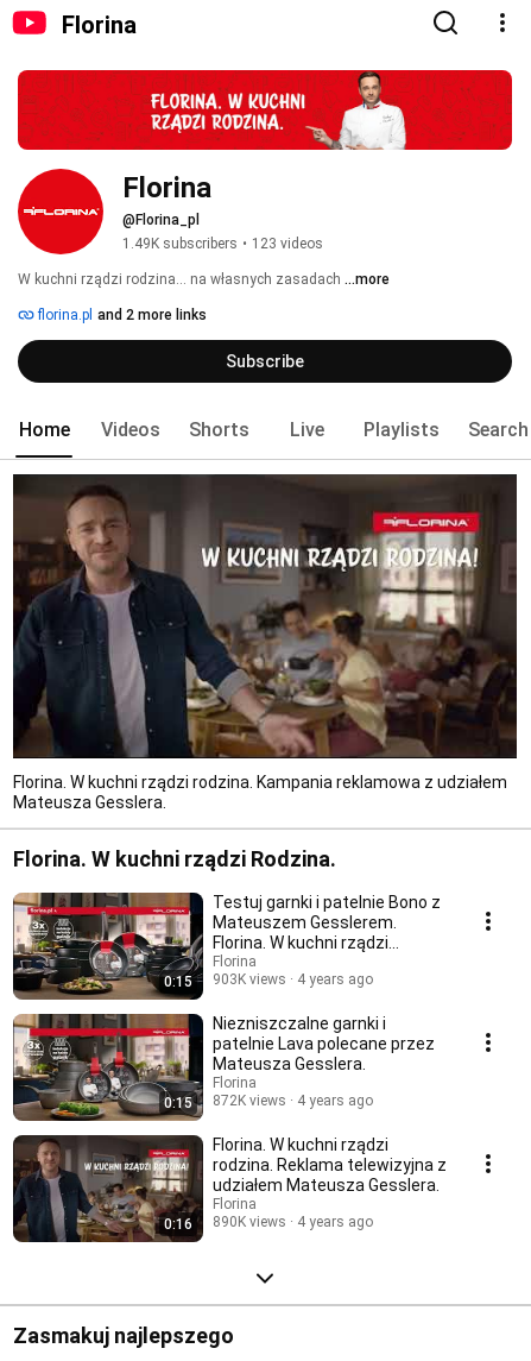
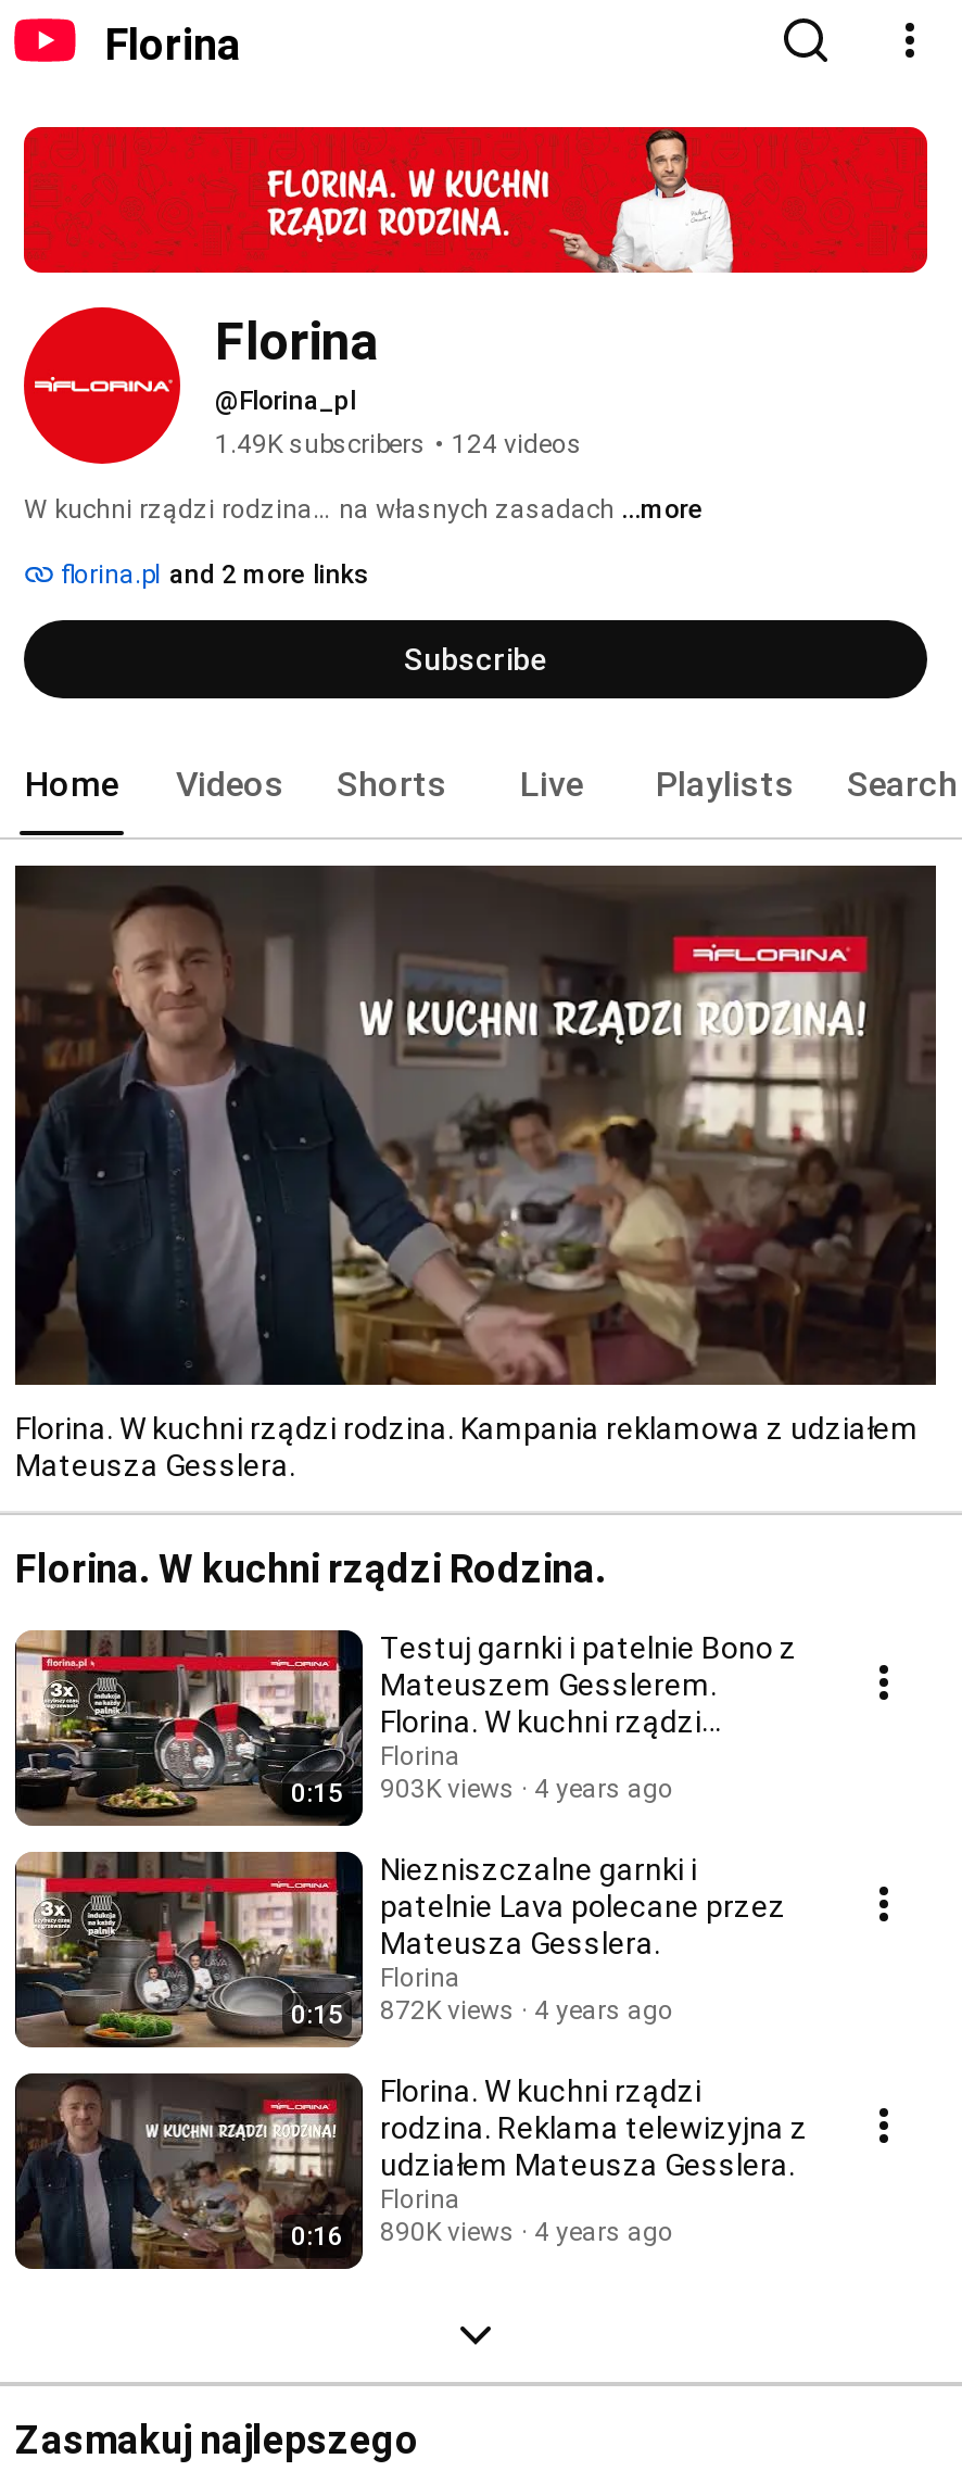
[122,235,323,252] 1.49K subscribers • 123 videos -> [215,429,582,459] 1.49K subscribers • 124 videos

